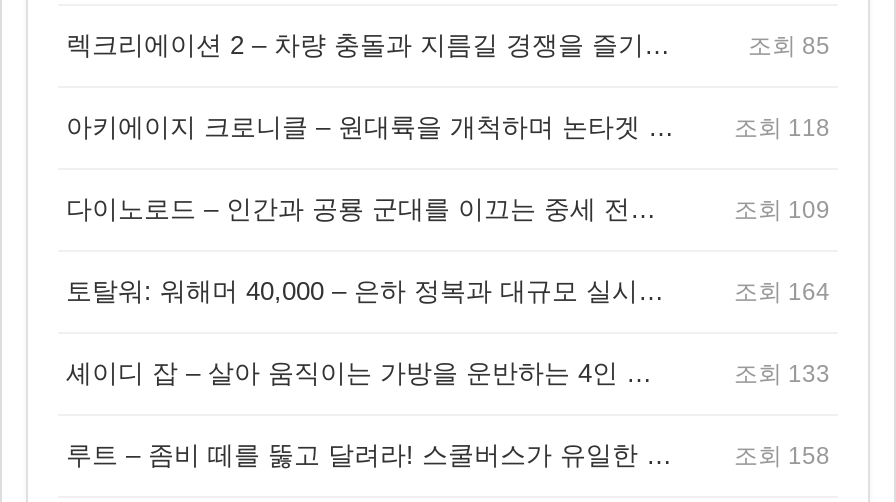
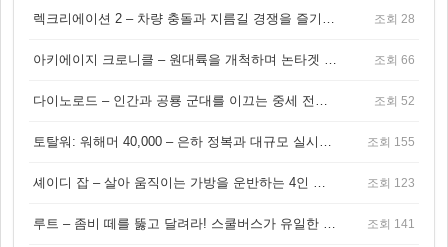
[748,31,830,59] 조회 85 -> [374,11,415,25] 조회 28
[734,113,830,141] 조회 118 -> [374,52,415,66] 조회 66
[734,195,830,223] 조회 109 -> [374,93,415,107] 조회 52
[734,277,830,305] 조회 164 -> [367,134,415,148] 조회 155
[734,359,830,387] 조회 133 -> [367,175,415,189] 조회 123
[734,441,830,469] 조회 158 -> [367,216,415,230] 조회 141

